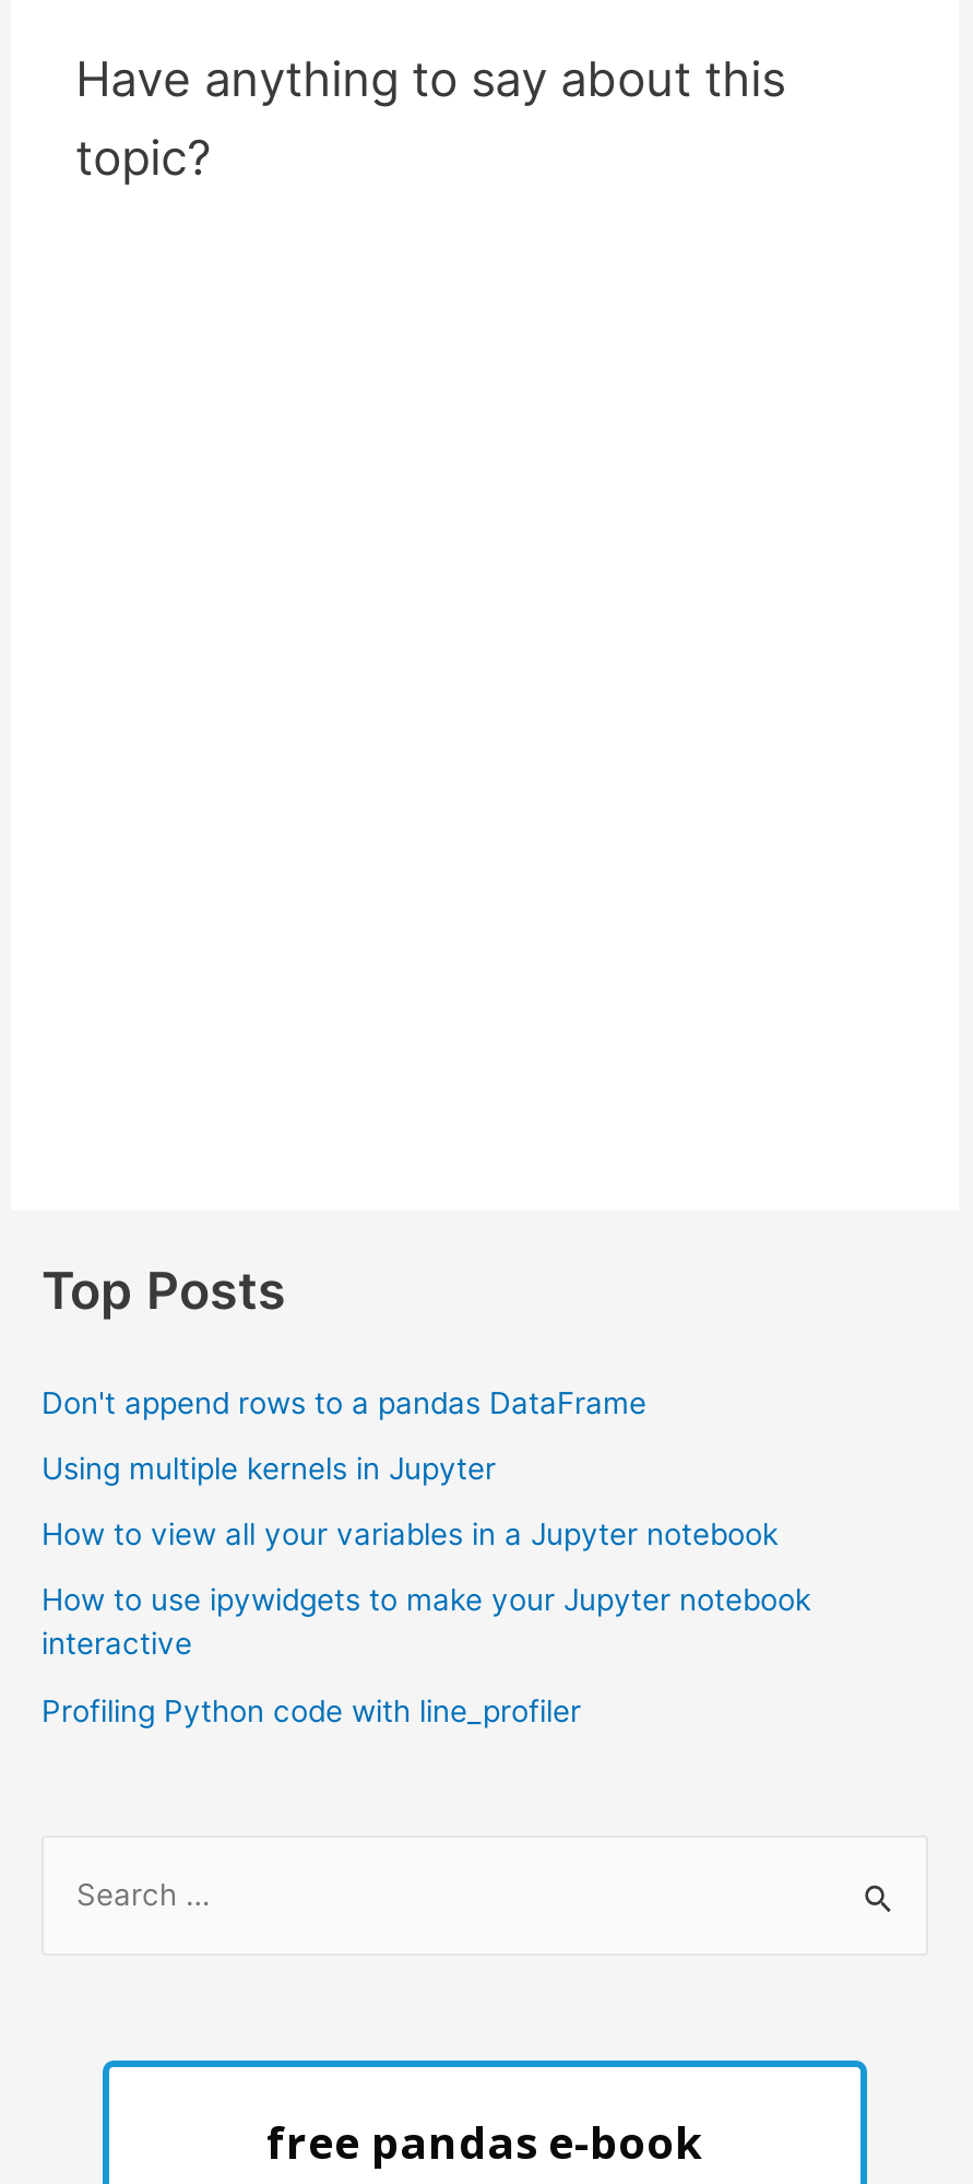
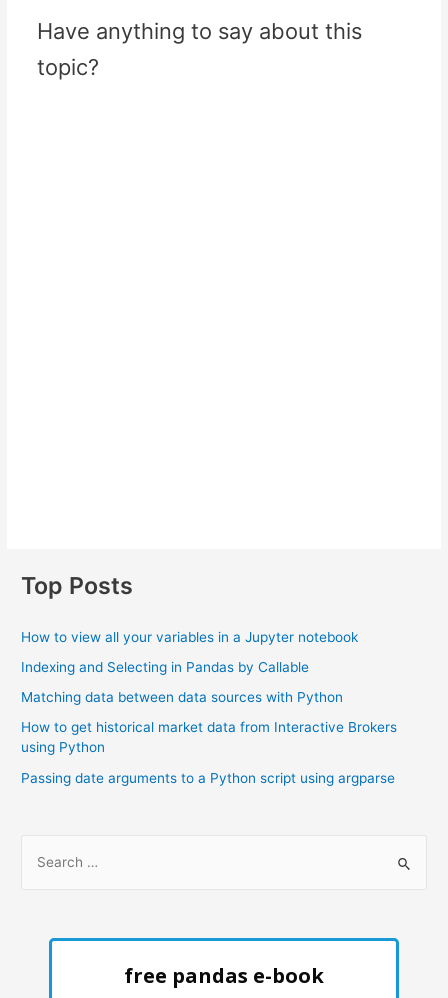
[41,1384,646,1485] Don't append rows to a pandas DataFrame | Using multiple kernels in Jupyter -> none
moved [41,1517,778,1552] -> [21,629,358,645]: How to view all your variables in a Jupyter notebook
[41,1583,810,1728] How to use ipywidgets to make your Jupyter notebook | interactive | Profiling Python code with line_profiler -> [21,659,397,786] Indexing and Selecting in Pandas by Callable | Matching data between data sources with Python | How to get historical market data from Interactive Brokers | using Python | Passing date arguments to a Python script using argparse

